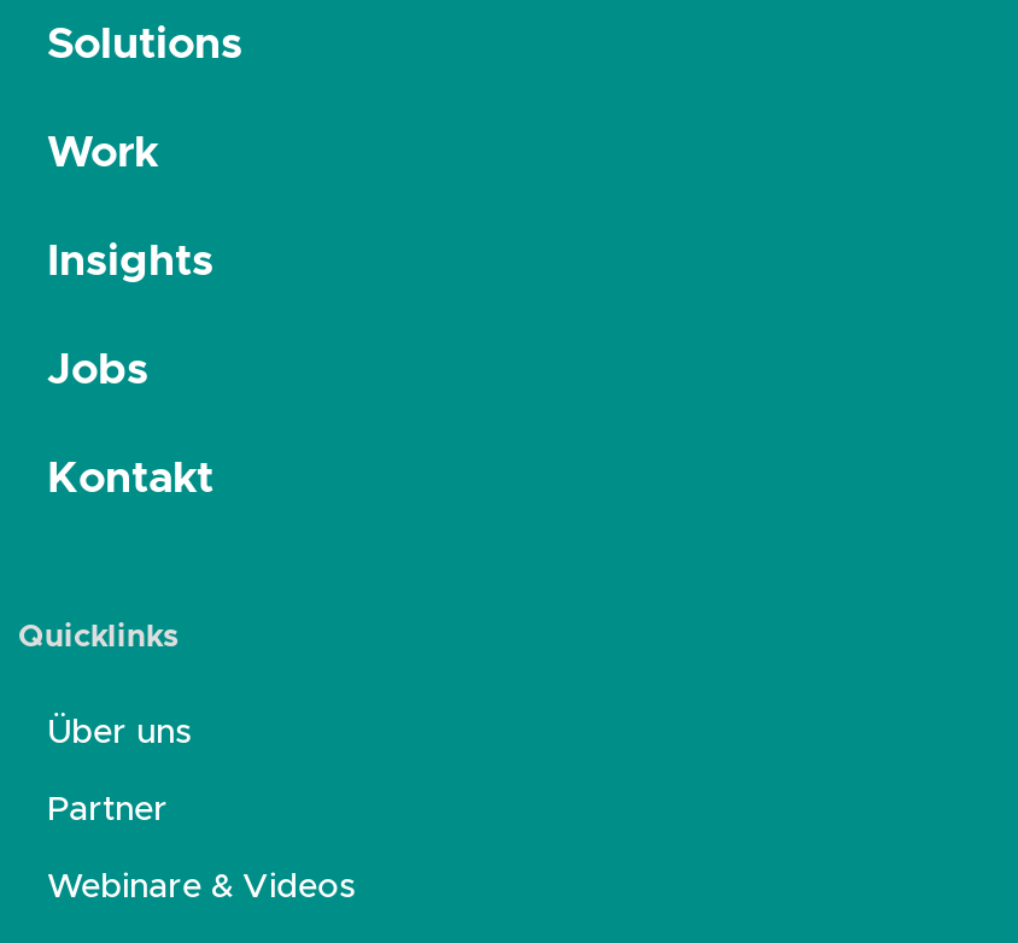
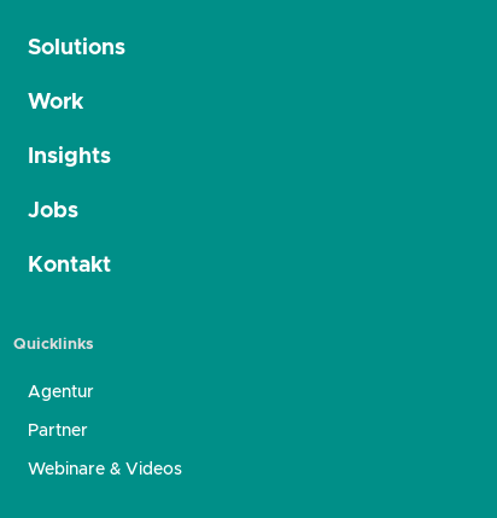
[47,716,192,750] Über uns -> [28,384,94,401] Agentur

